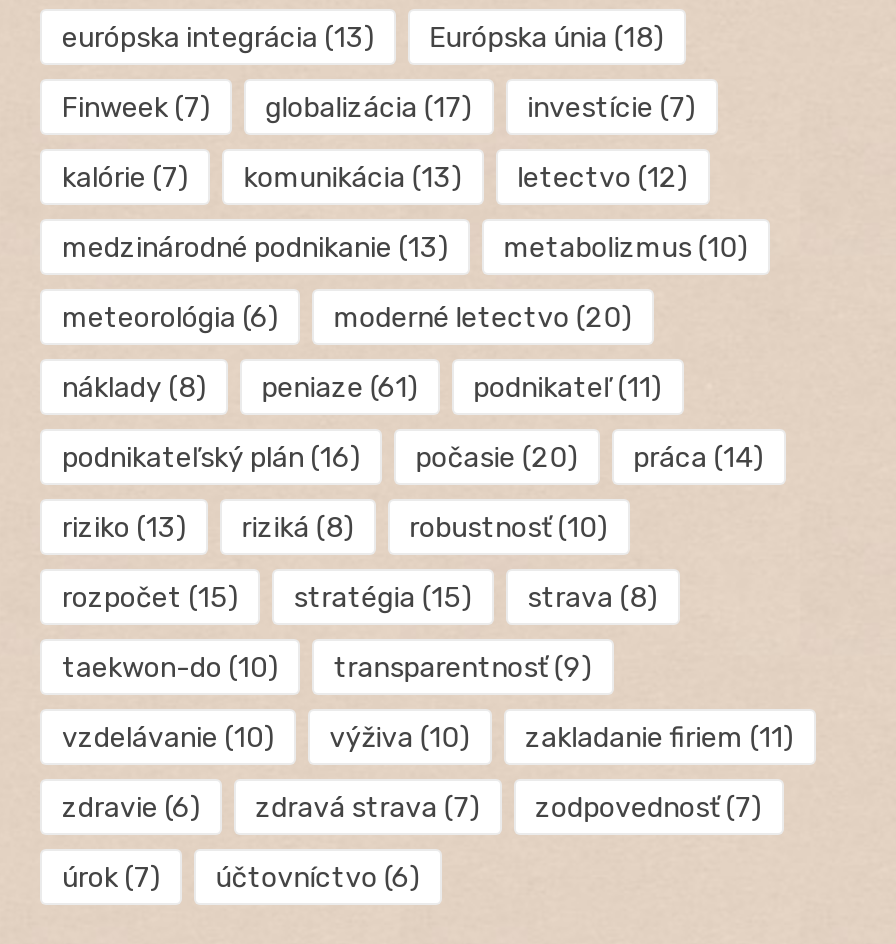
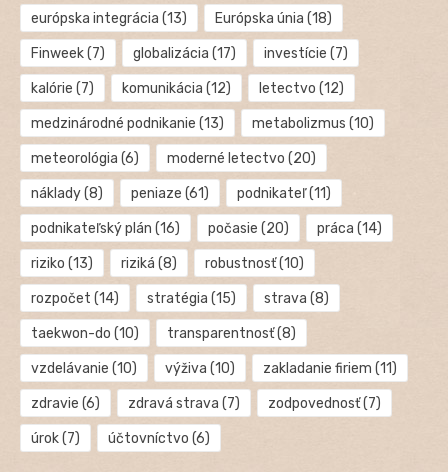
[62,160,687,194] kalórie (7) komunikácia (13) letectvo (12) -> [31,80,344,97] kalórie (7) komunikácia (12) letectvo (12)
[62,580,657,614] rozpočet (15) stratégia (15) strava (8) -> [31,290,329,307] rozpočet (14) stratégia (15) strava (8)
[334,650,592,684] transparentnosť (9) -> [167,325,296,342] transparentnosť (8)

